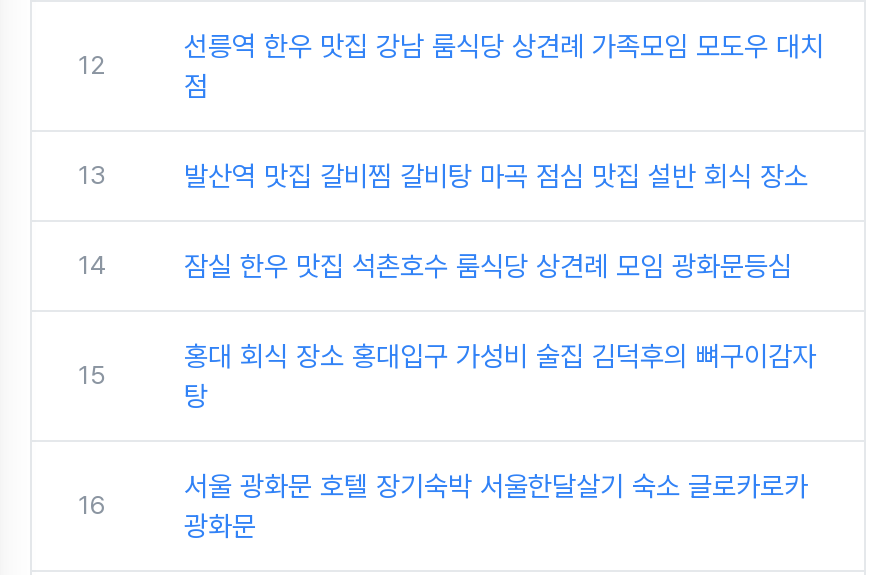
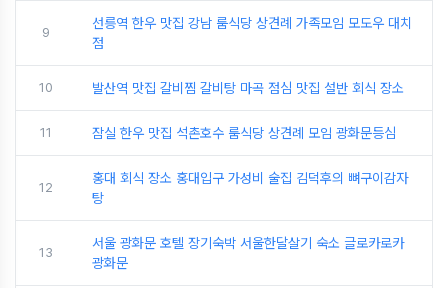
[78,50,106,80] 12 -> [42,25,50,40] 9
[78,160,106,190] 13 -> [39,80,53,95] 10
[78,250,106,280] 14 -> [40,125,52,140] 11
[78,360,106,390] 15 -> [39,180,53,195] 12
[78,490,106,520] 16 -> [39,245,53,260] 13

